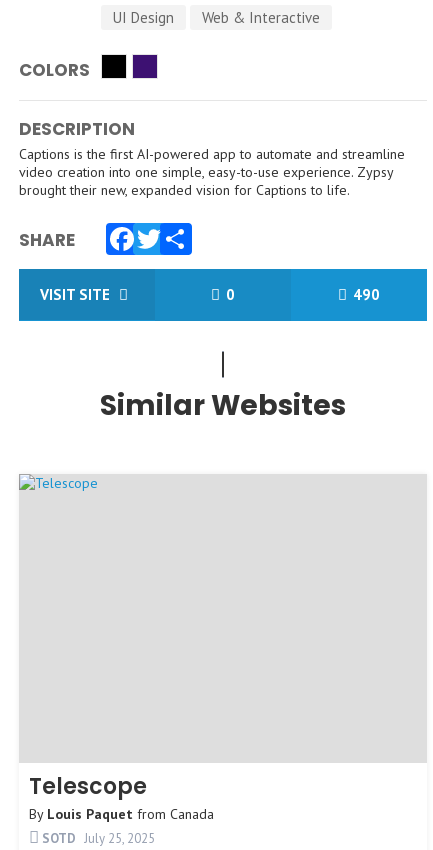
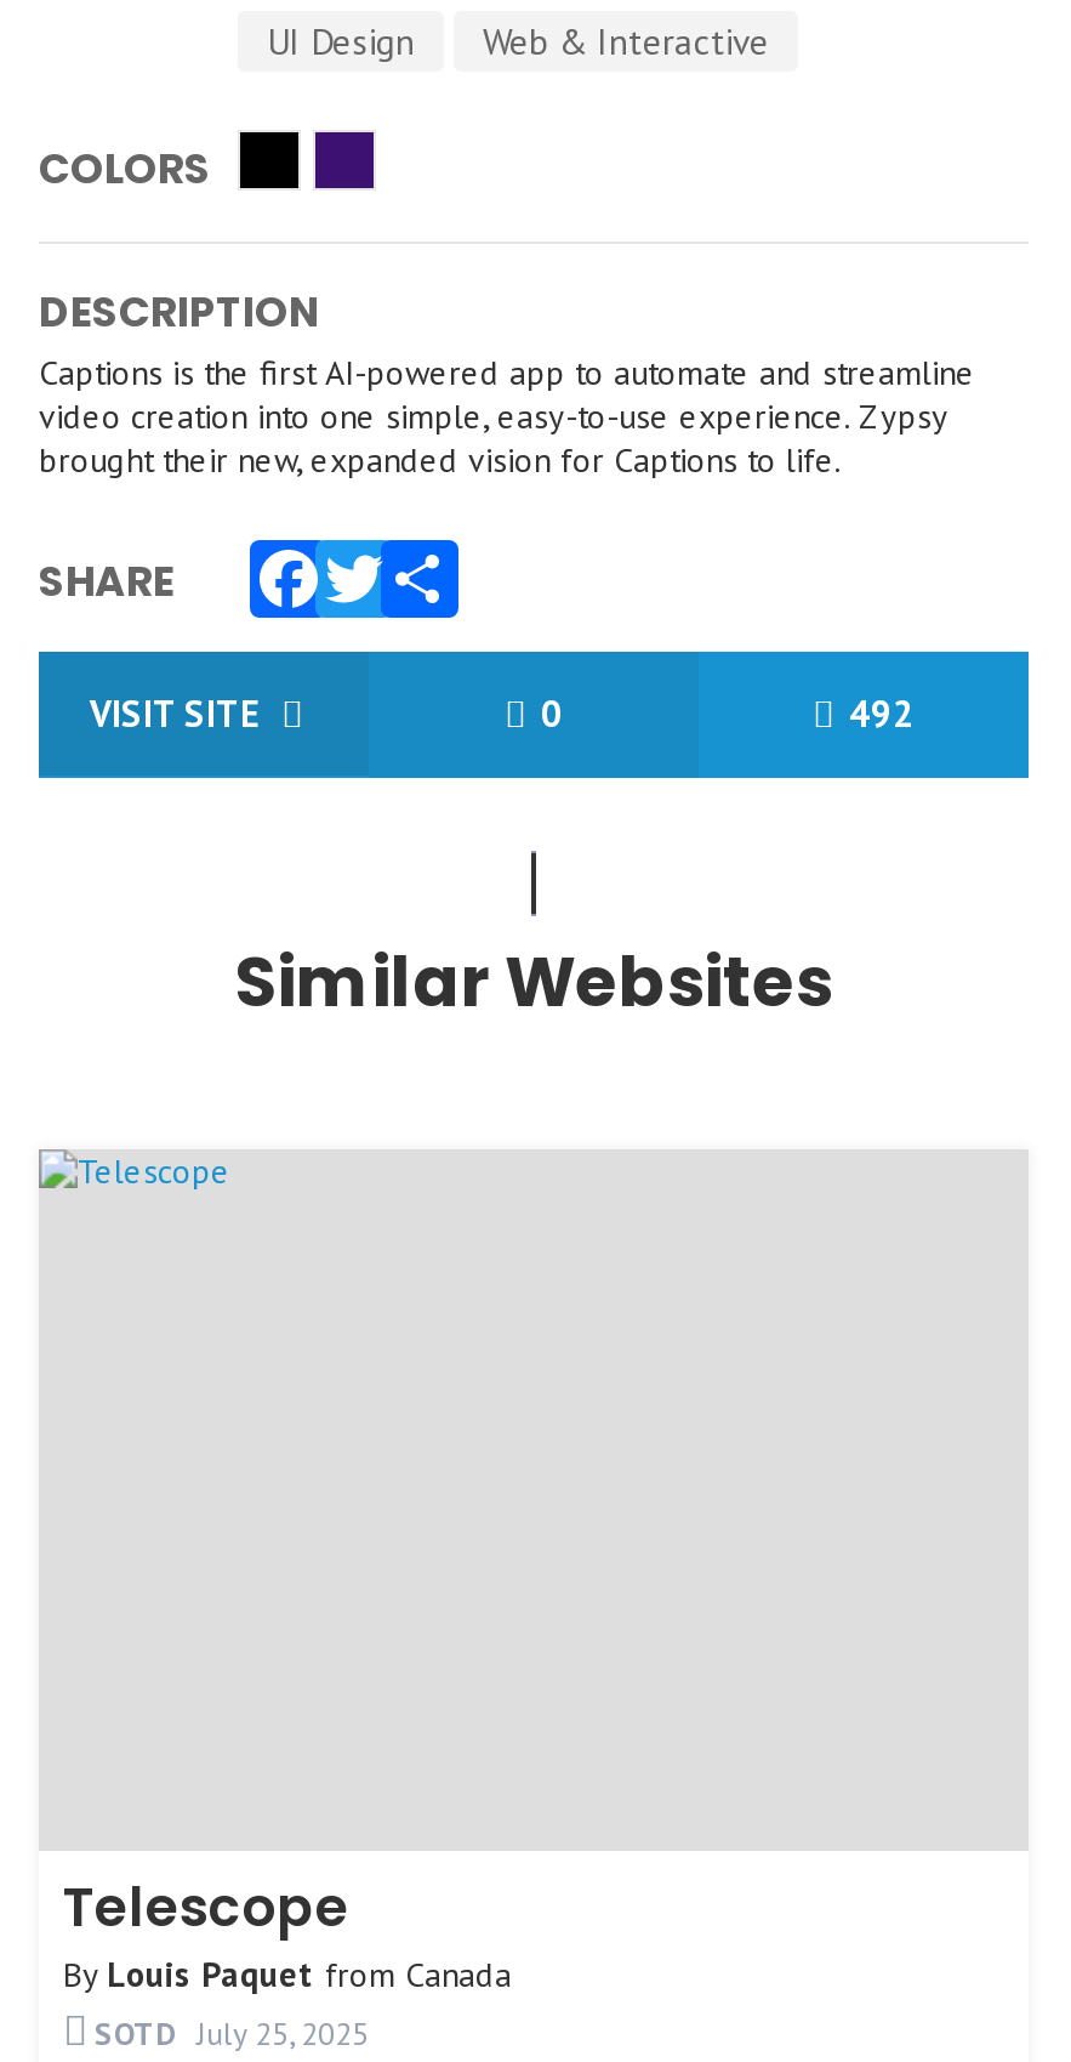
[353,285,380,304] 490 -> [849,691,915,737] 492

